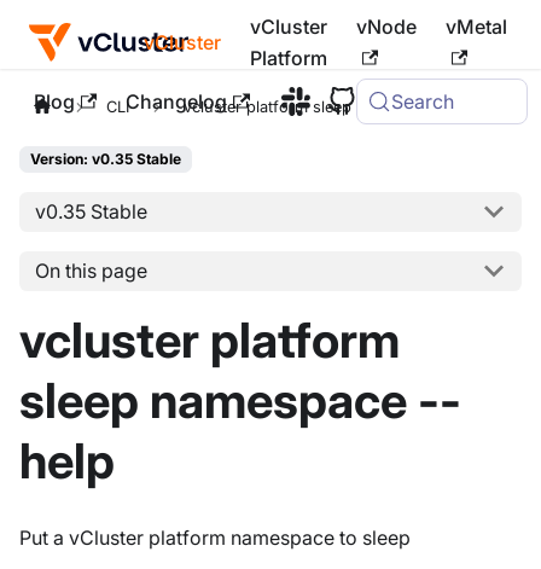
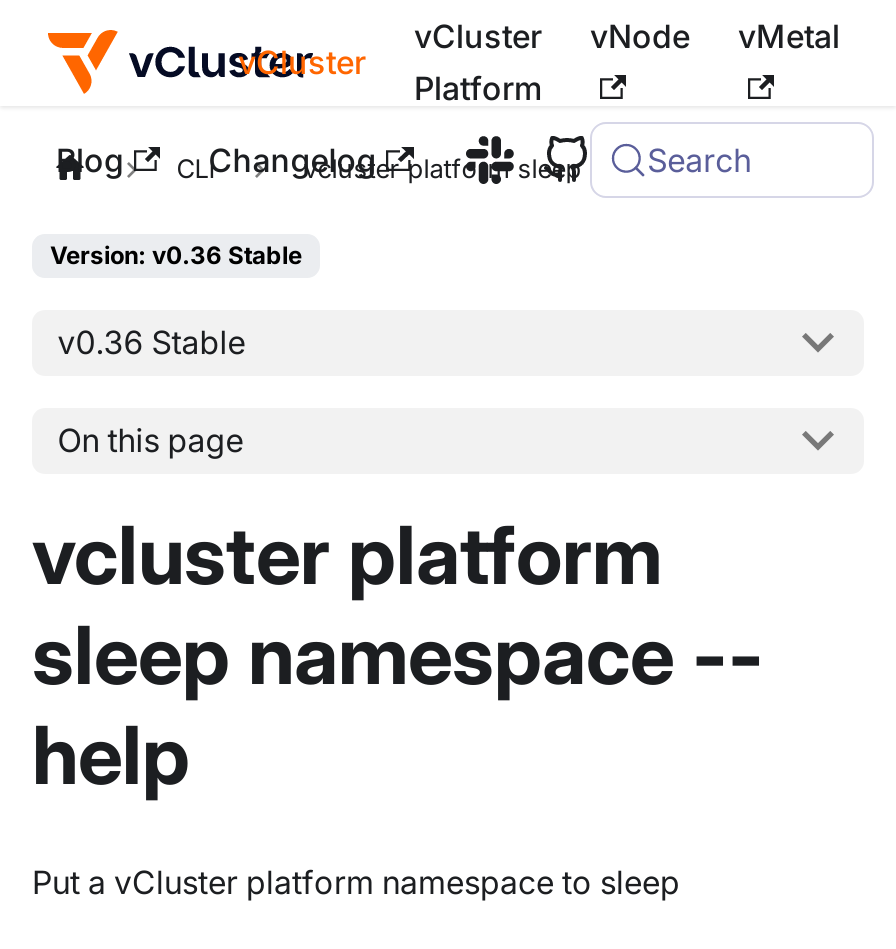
[30,150,181,168] Version: v0.35 Stable -> [50,240,302,270] Version: v0.36 Stable
[35,200,147,224] v0.35 Stable -> [58,323,246,363] v0.36 Stable

